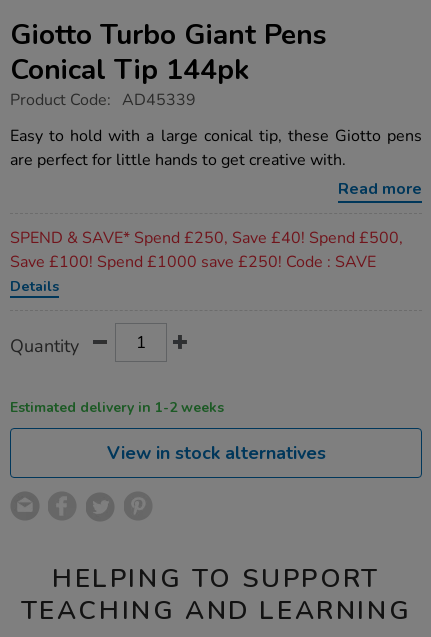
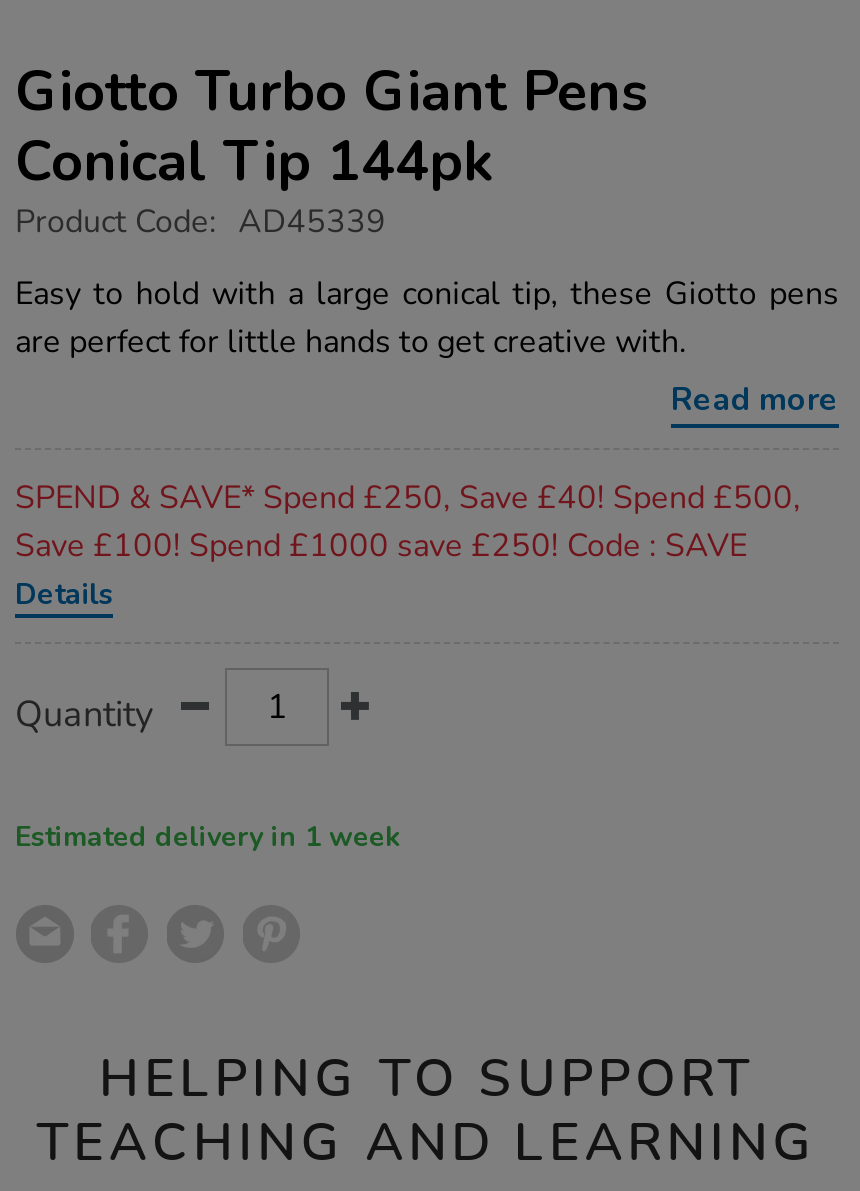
[10,398,224,417] Estimated delivery in 1-2 weeks -> [15,818,401,856] Estimated delivery in 1 week
[106,441,325,465] View in stock alternatives -> none

